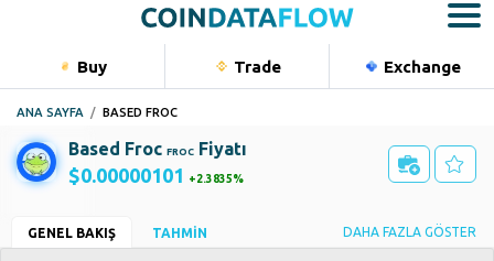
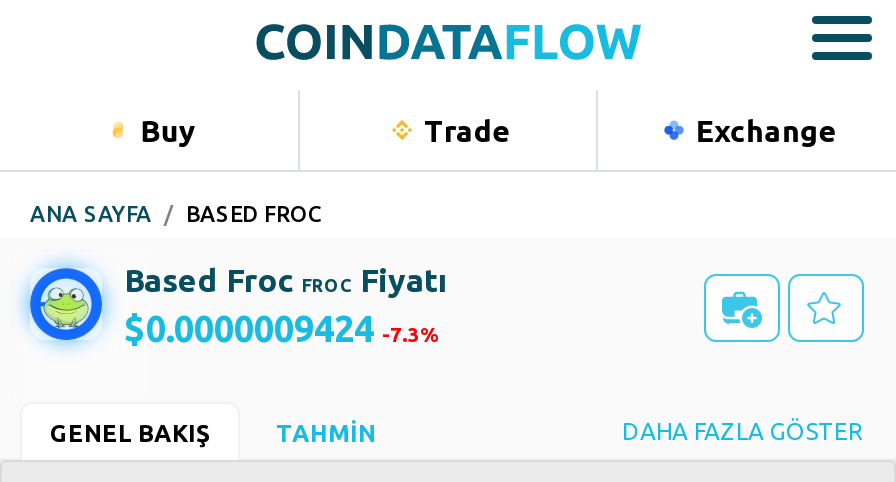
[68,164,244,186] $0.00000101 | 2.3835% -> [124,308,440,348] $0.0000009424 -7.3%

